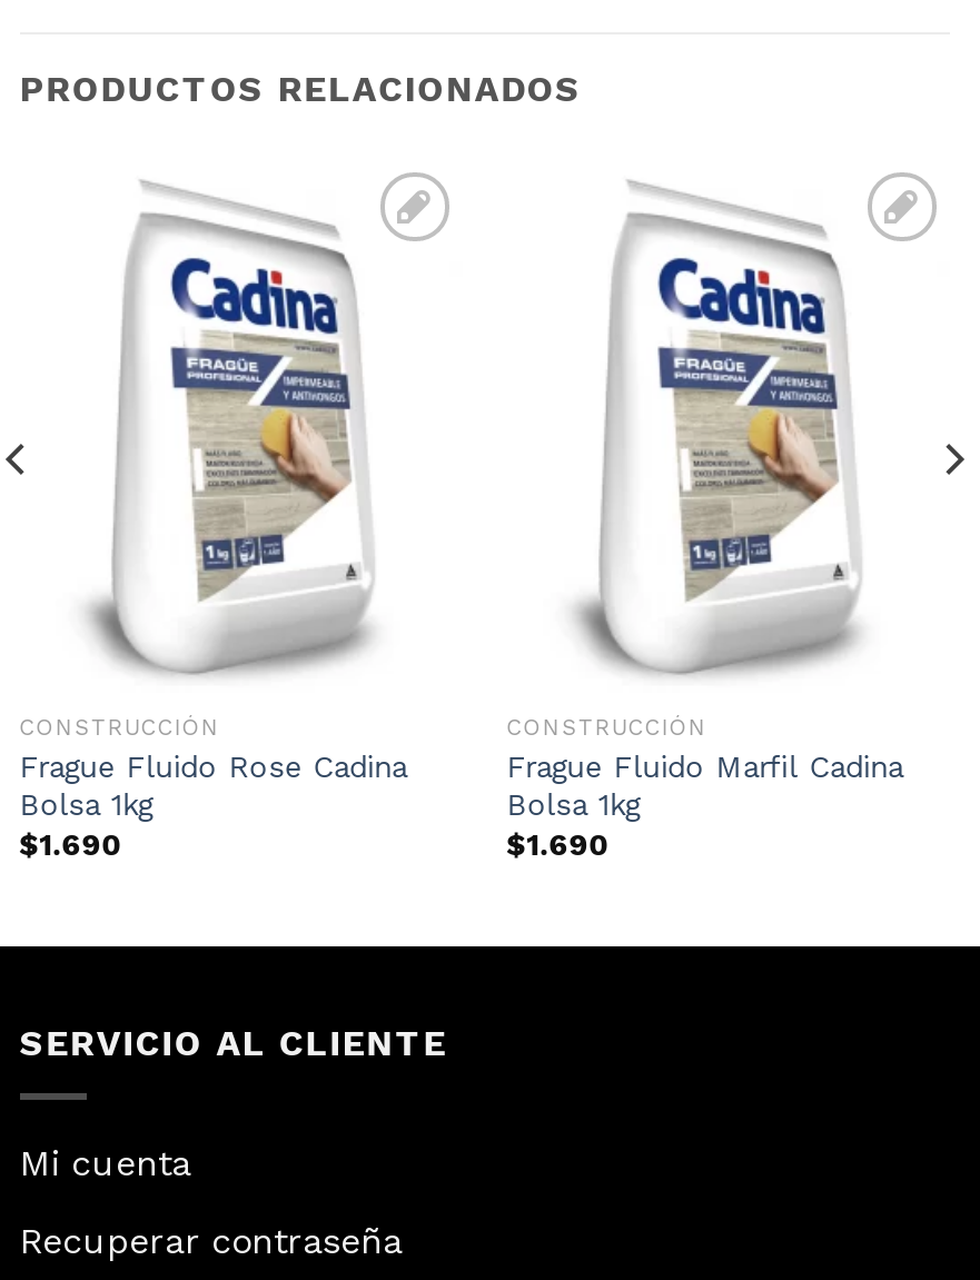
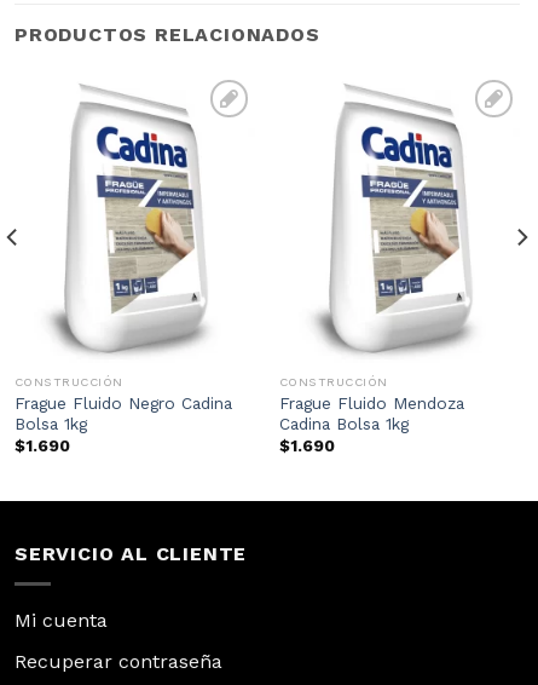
[20,748,407,784] Frague Fluido Rose Cadina -> [14,393,232,413] Frague Fluido Negro Cadina
[507,748,903,822] Frague Fluido Marfil Cadina | Bolsa 1kg -> [279,393,464,433] Frague Fluido Mendoza | Cadina Bolsa 1kg

